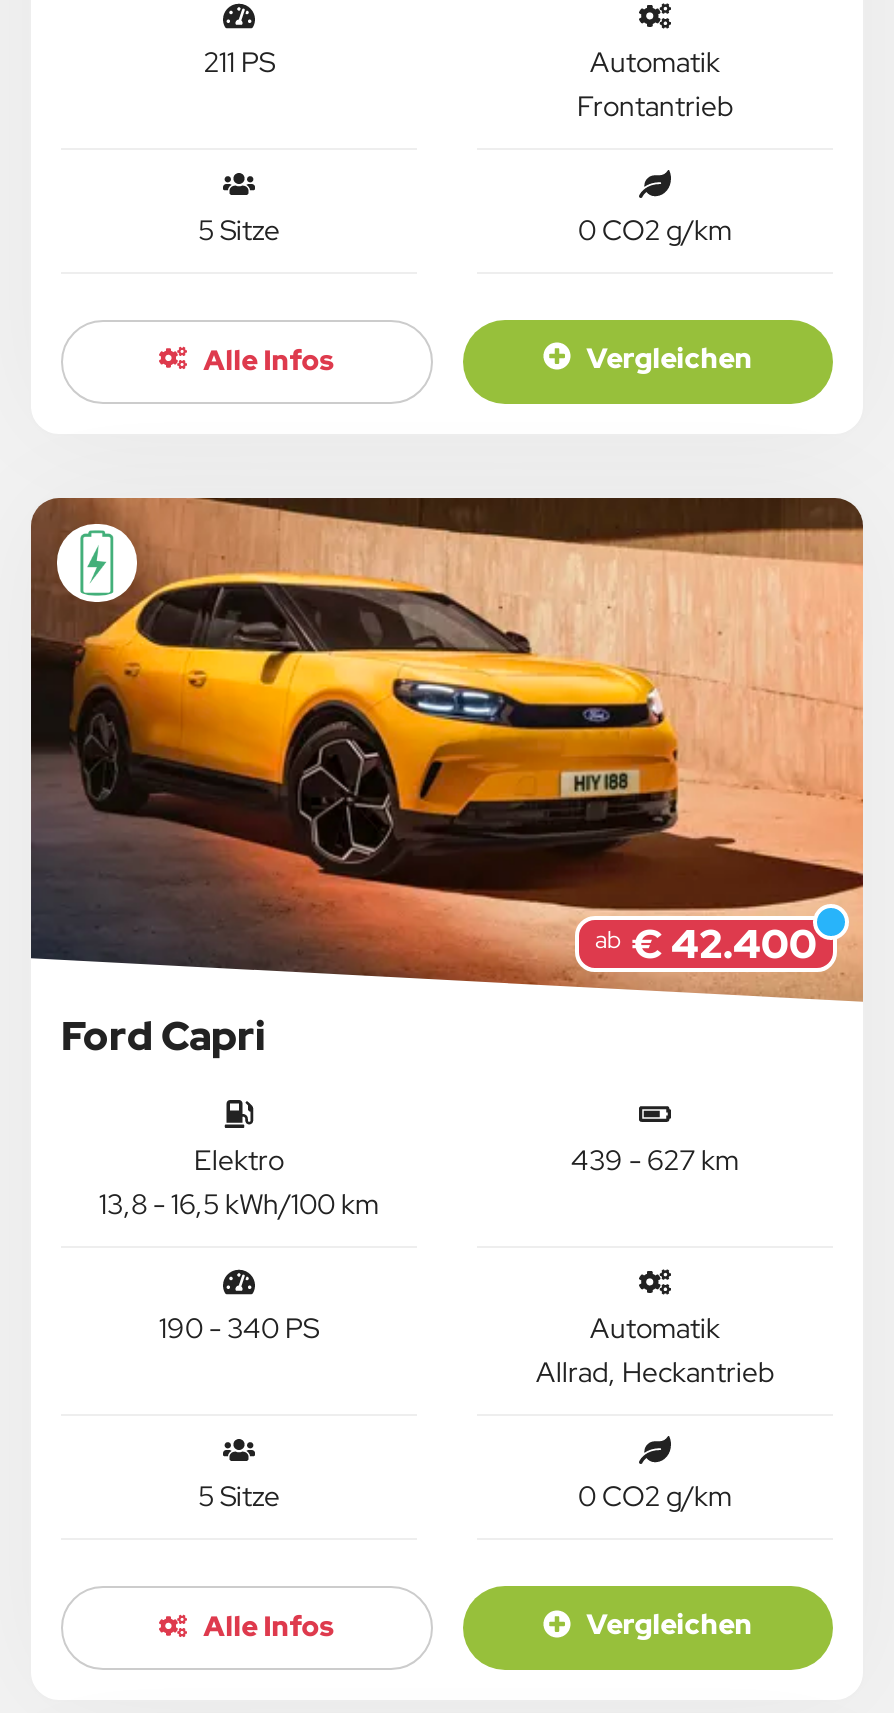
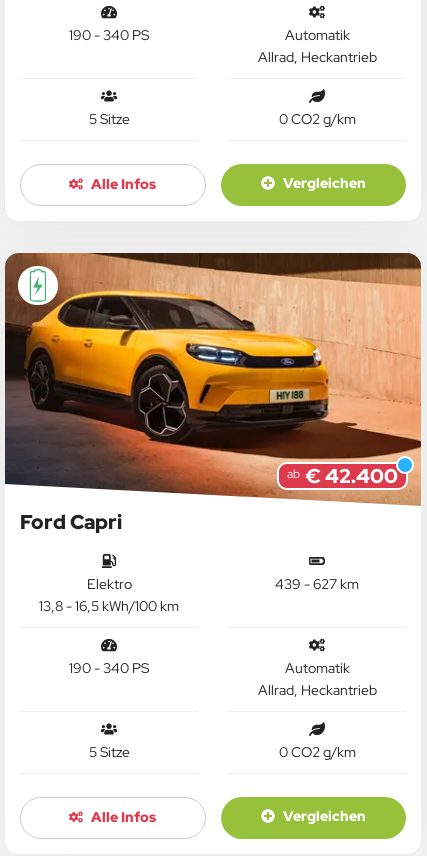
[203,43,275,79] 211 PS -> [69,26,149,44] 190 - 340 PS
[577,87,733,123] Frontantrieb -> [257,48,376,66] Allrad, Heckantrieb

